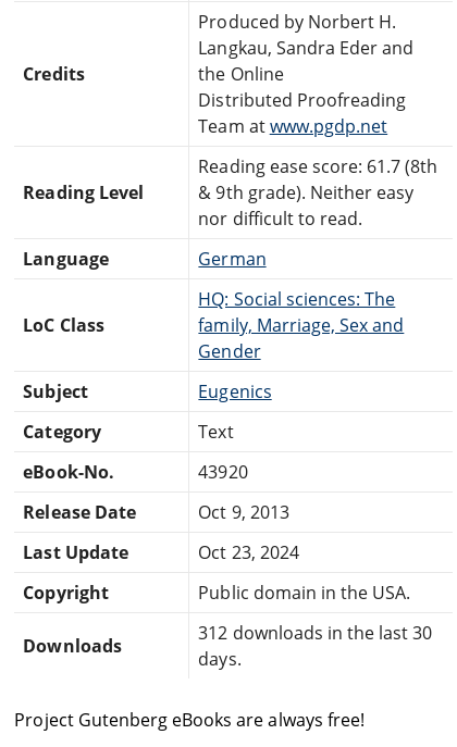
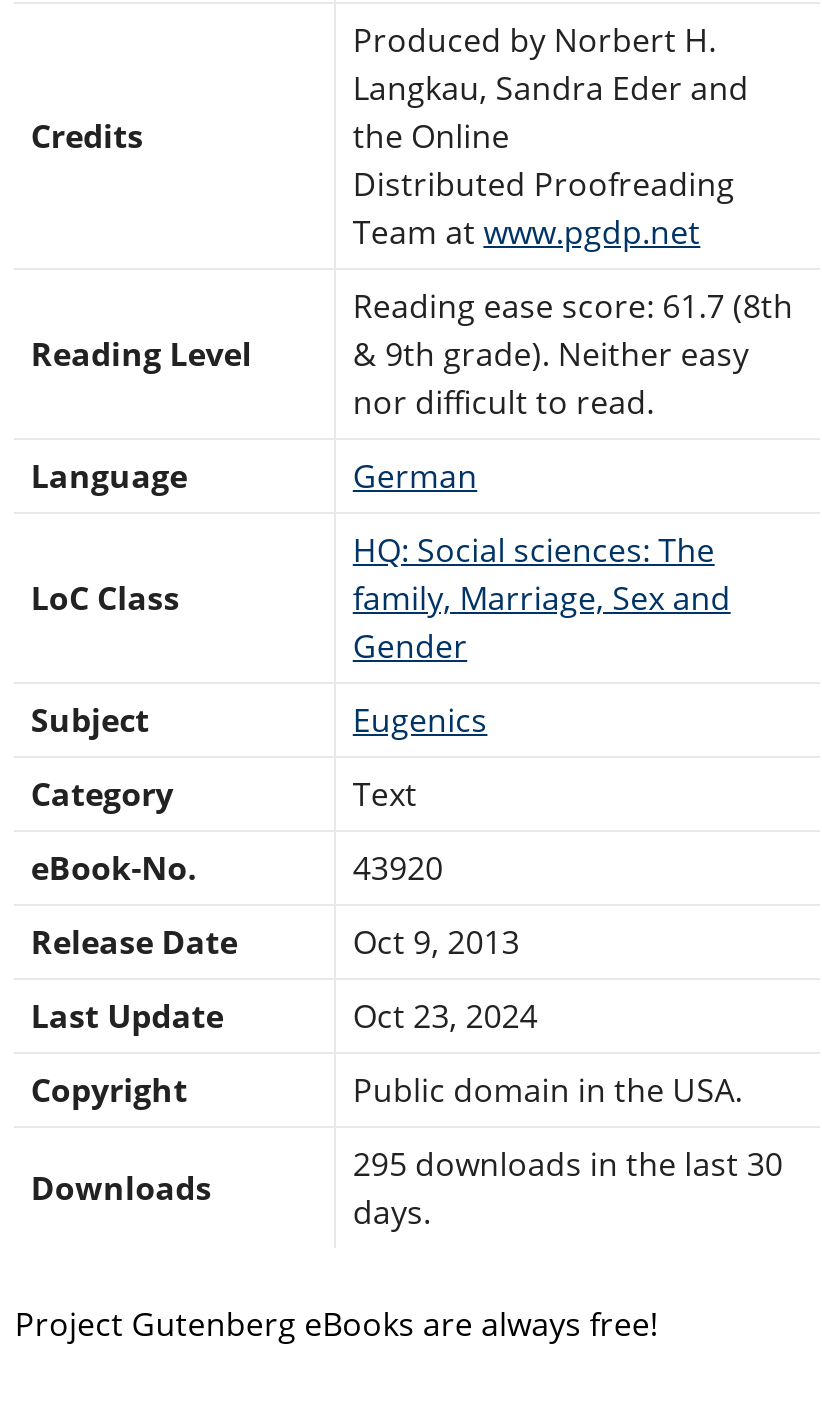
[198,621,433,645] 312 downloads in the last 30 -> [353,1142,783,1186] 295 downloads in the last 30

